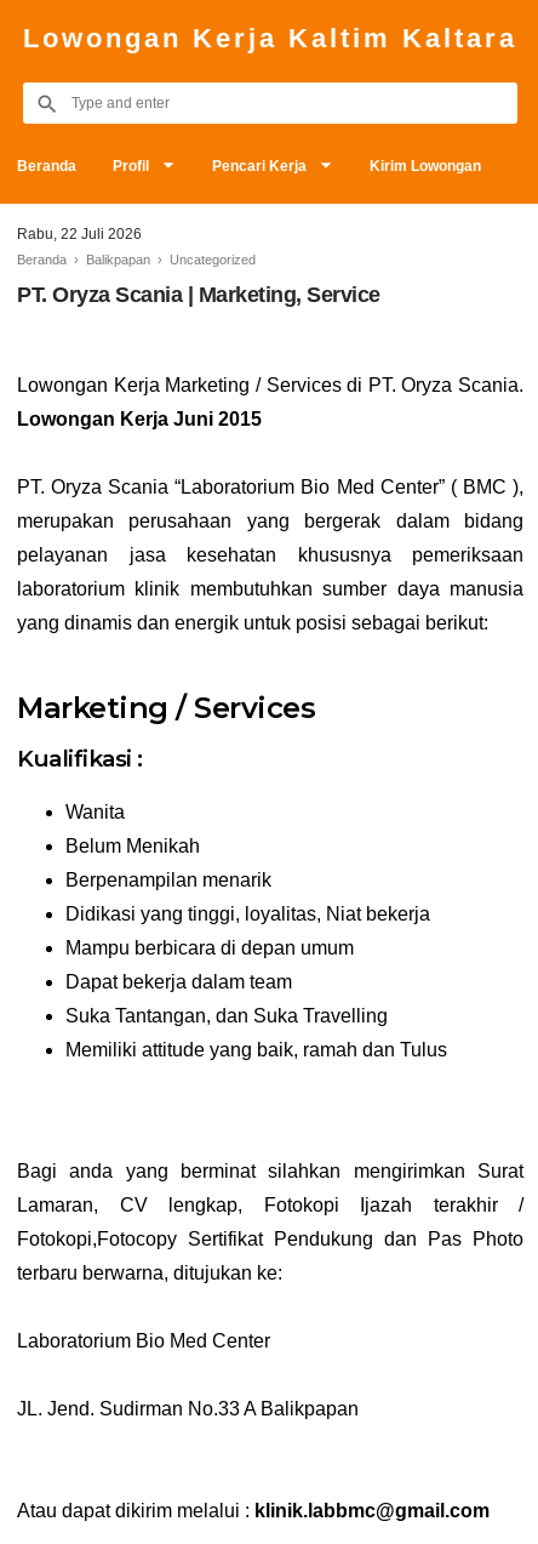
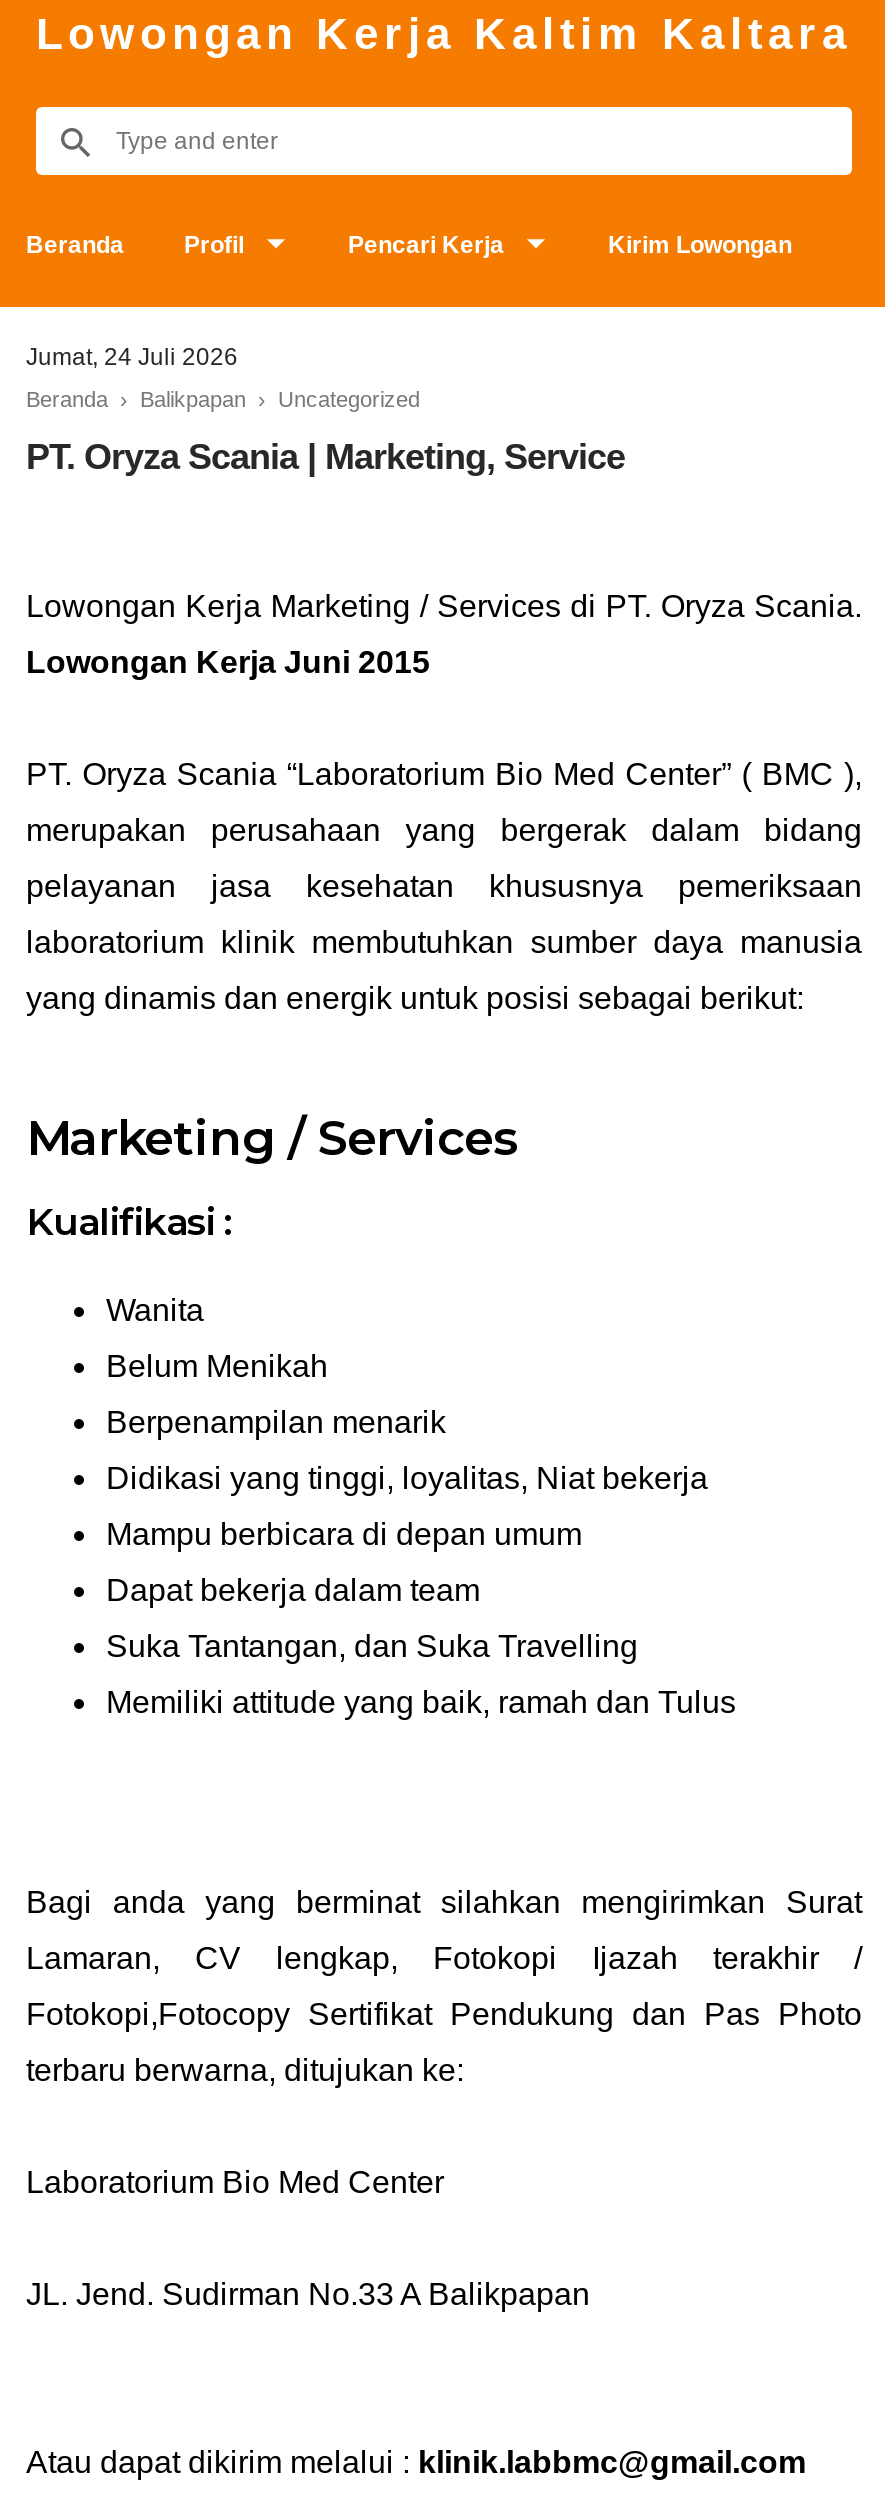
[17,226,142,243] Rabu, 22 Juli 2026 -> [26,343,238,371] Jumat, 24 Juli 2026

